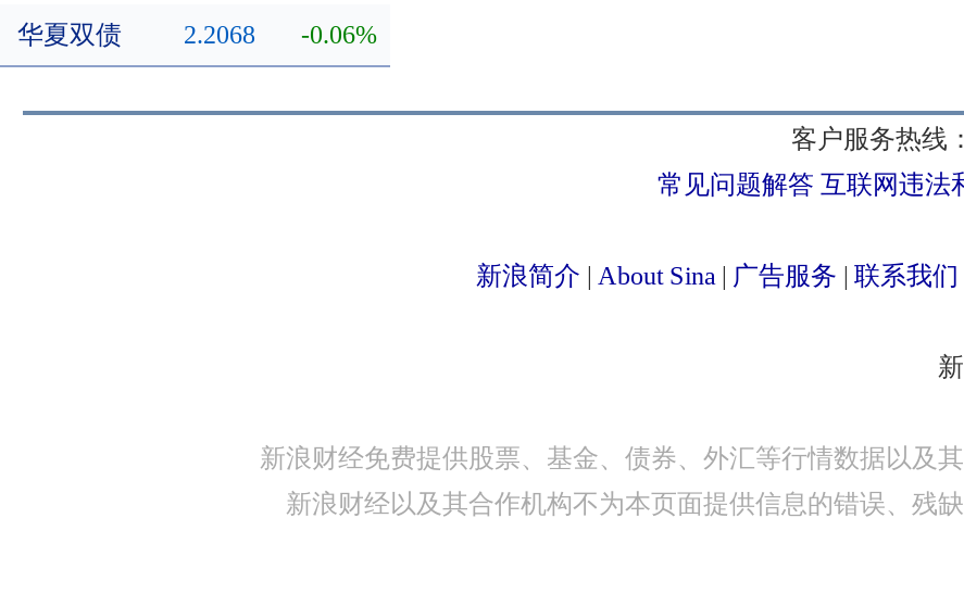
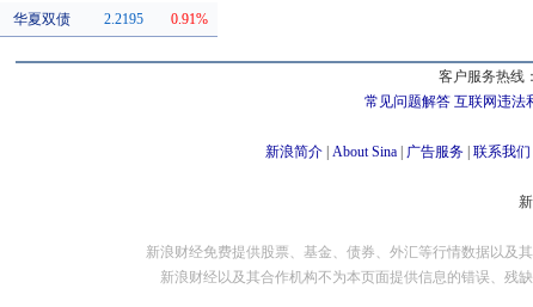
[184,20,255,50] 2.2068 -> [104,11,143,27] 2.2195
[301,20,377,50] -0.06% -> [171,11,208,27] 0.91%

